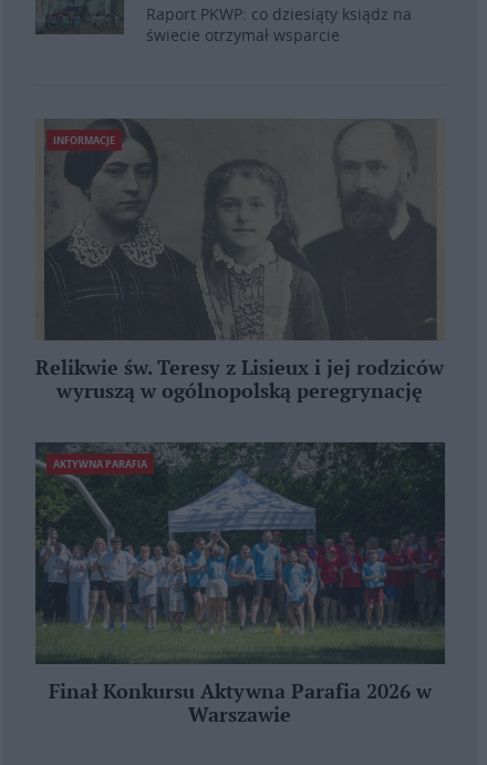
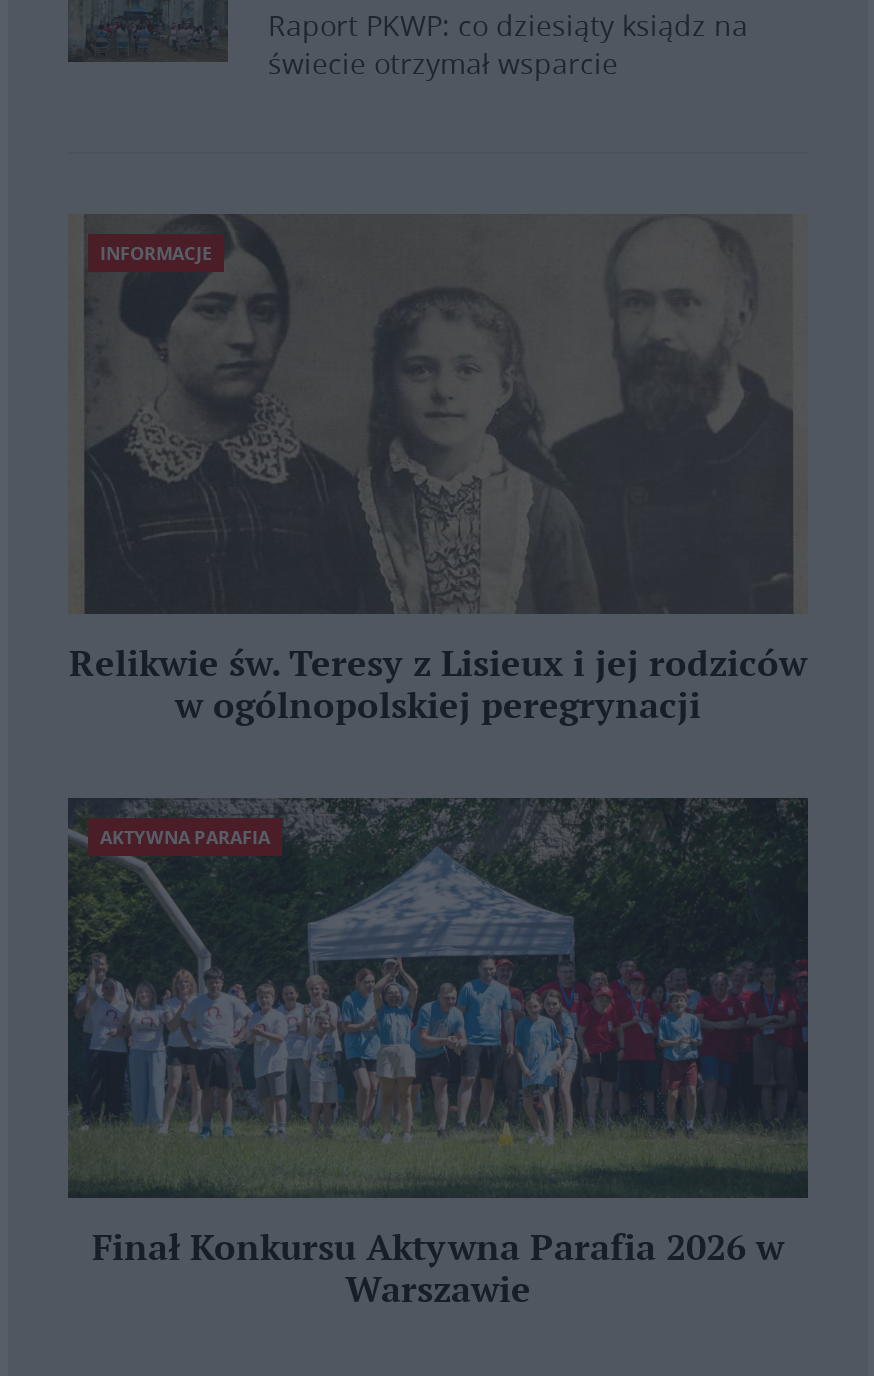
[57,380,423,404] wyruszą w ogólnopolską peregrynację -> [175,686,701,728] w ogólnopolskiej peregrynacji

